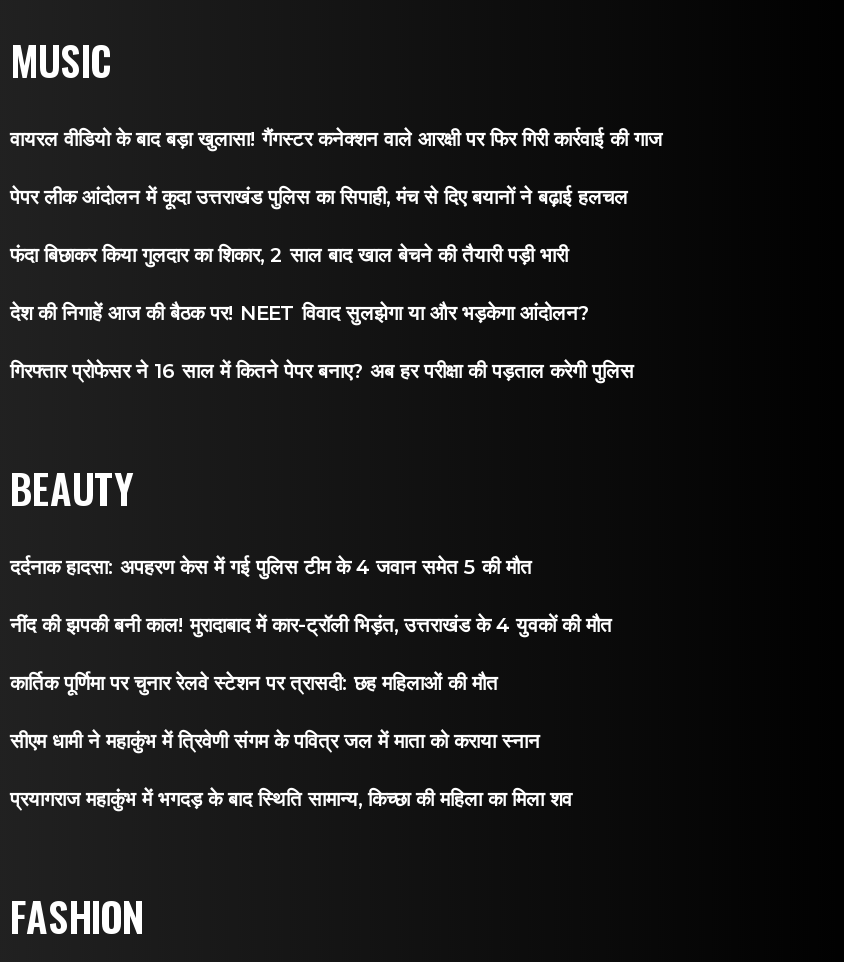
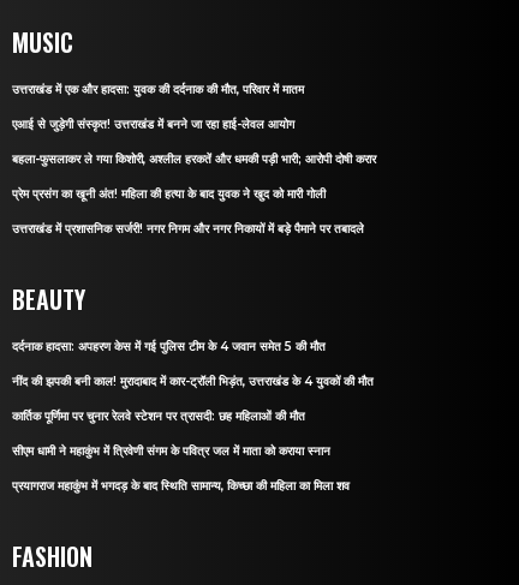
[10,126,662,152] वायरल वीडियो के बाद बड़ा खुलासा! गैंगस्टर कनेक्शन वाले आरक्षी पर फिर गिरी कार्रवाई की गाज -> [12,82,304,98] उत्तराखंड में एक और हादसा: युवक की दर्दनाक की मौत, परिवार में मातम
[10,184,628,210] पेपर लीक आंदोलन में कूदा उत्तराखंड पुलिस का सिपाही, मंच से दिए बयानों ने बढ़ाई हलचल -> [12,117,294,132] एआई से जुड़ेगी संस्कृत! उत्तराखंड में बनने जा रहा हाई-लेवल आयोग
[10,242,568,268] फंदा बिछाकर किया गुलदार का शिकार, 2 साल बाद खाल बेचने की तैयारी पड़ी भारी -> [12,152,376,167] बहला-फुसलाकर ले गया किशोरी, अश्लील हरकतें और धमकी पड़ी भारी; आरोपी दोषी करार
[10,300,590,326] देश की निगाहें आज की बैठक पर! NEET विवाद सुलझेगा या और भड़केगा आंदोलन? -> [12,186,326,202] प्रेम प्रसंग का खूनी अंत! महिला की हत्या के बाद युवक ने खुद को मारी गोली
[10,358,634,384] गिरफ्तार प्रोफेसर ने 16 साल में कितने पेपर बनाए? अब हर परीक्षा की पड़ताल करेगी पुलिस -> [12,221,364,237] उत्तराखंड में प्रशासनिक सर्जरी! नगर निगम और नगर निकायों में बड़े पैमाने पर तबादले

